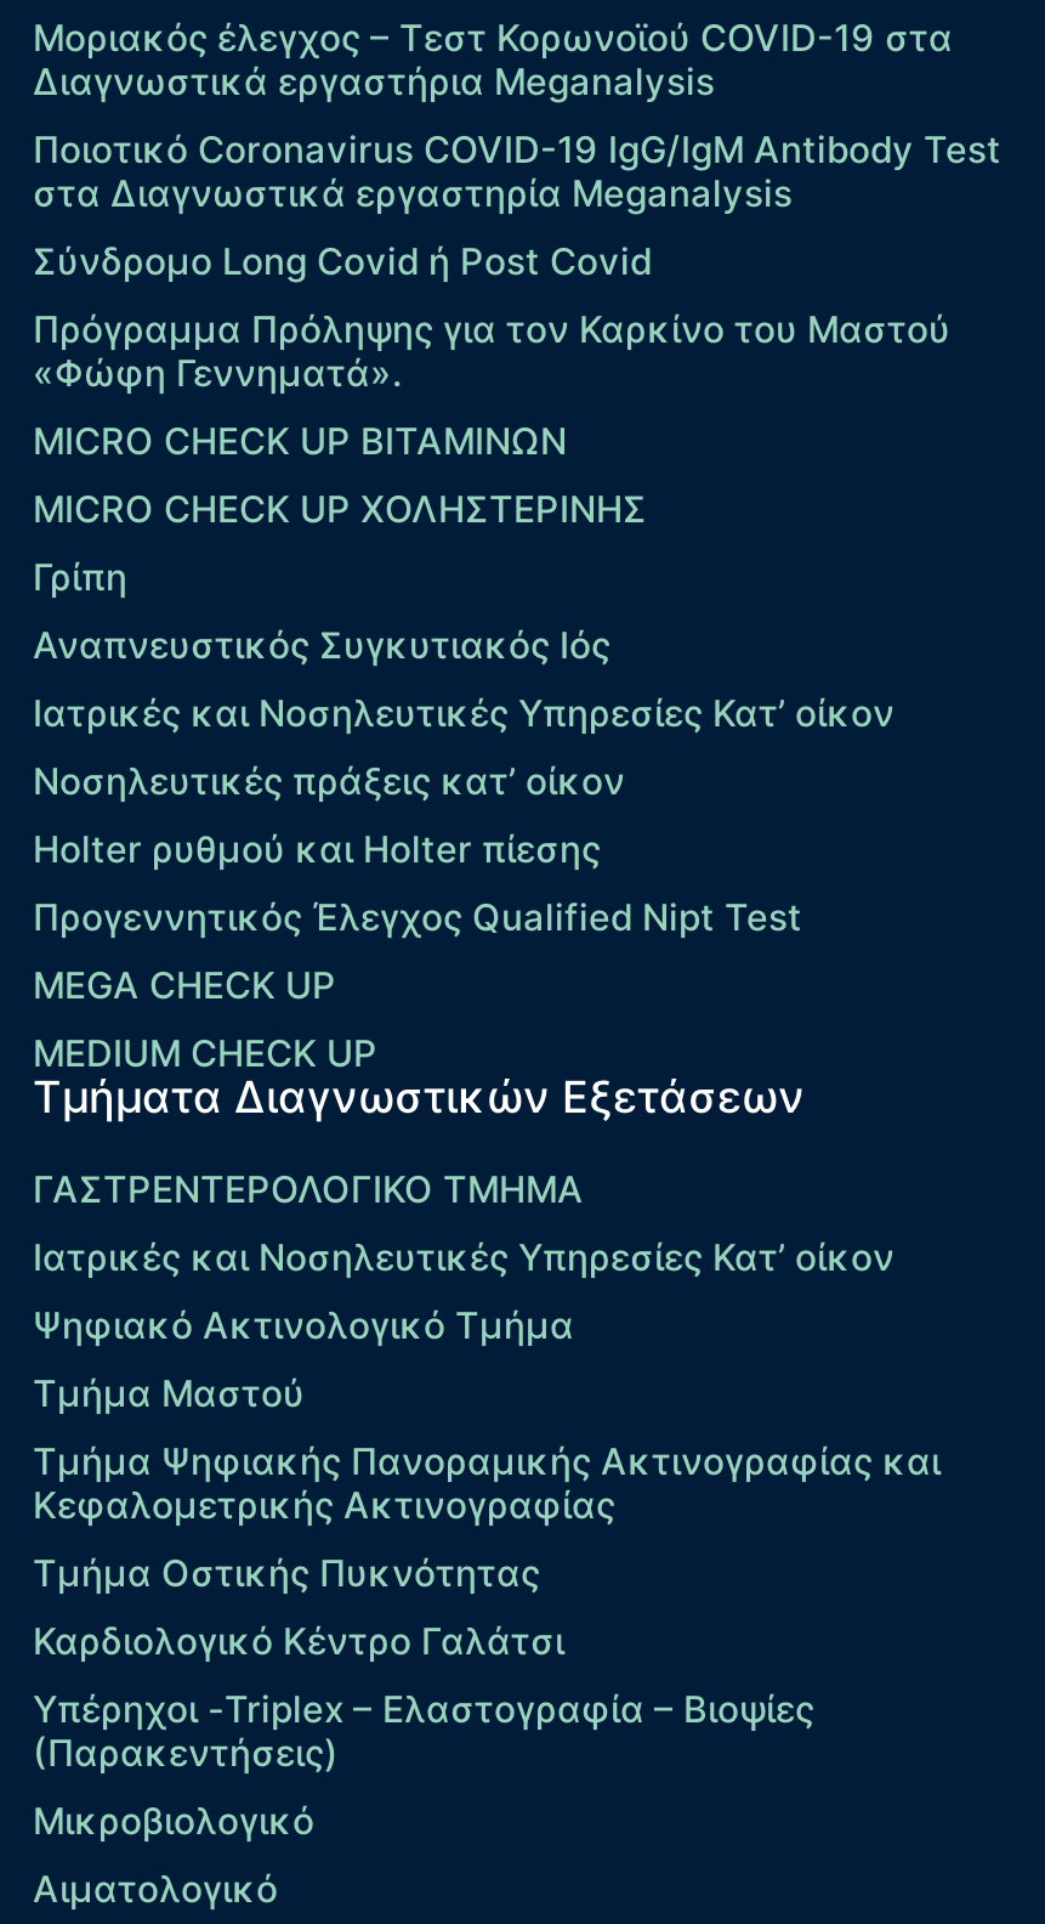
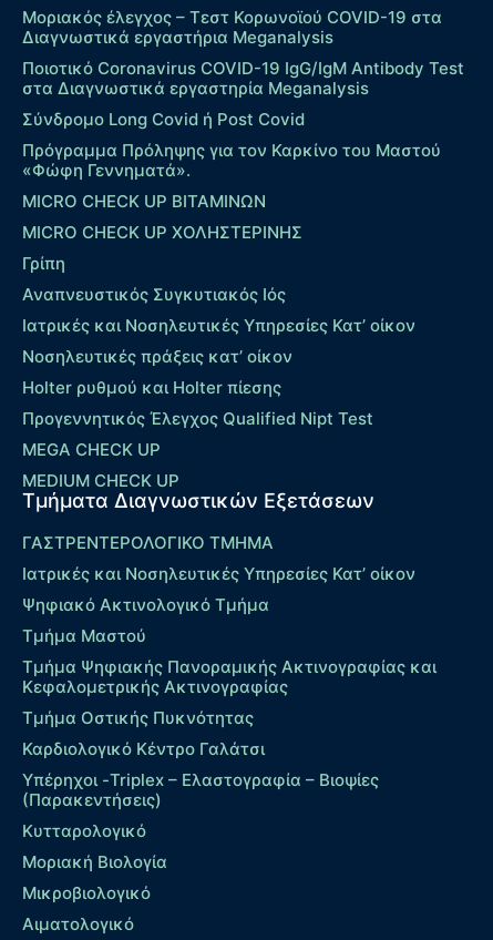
none -> [22,820,167,872] Κυτταρολογικό | Μοριακή Βιολογία

